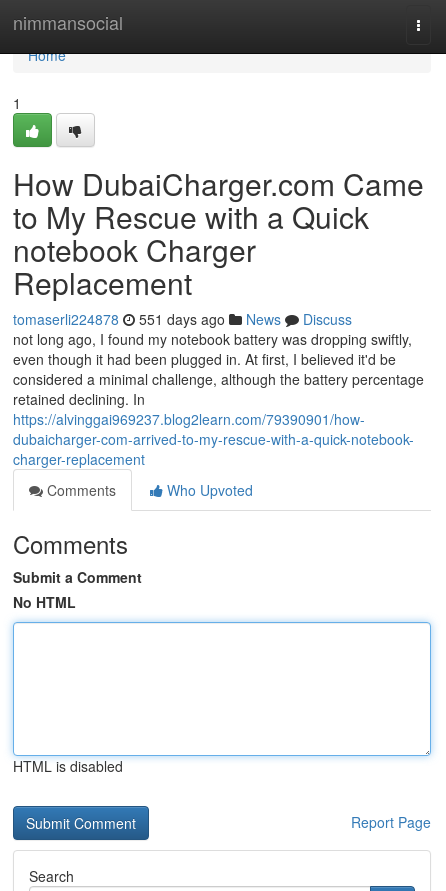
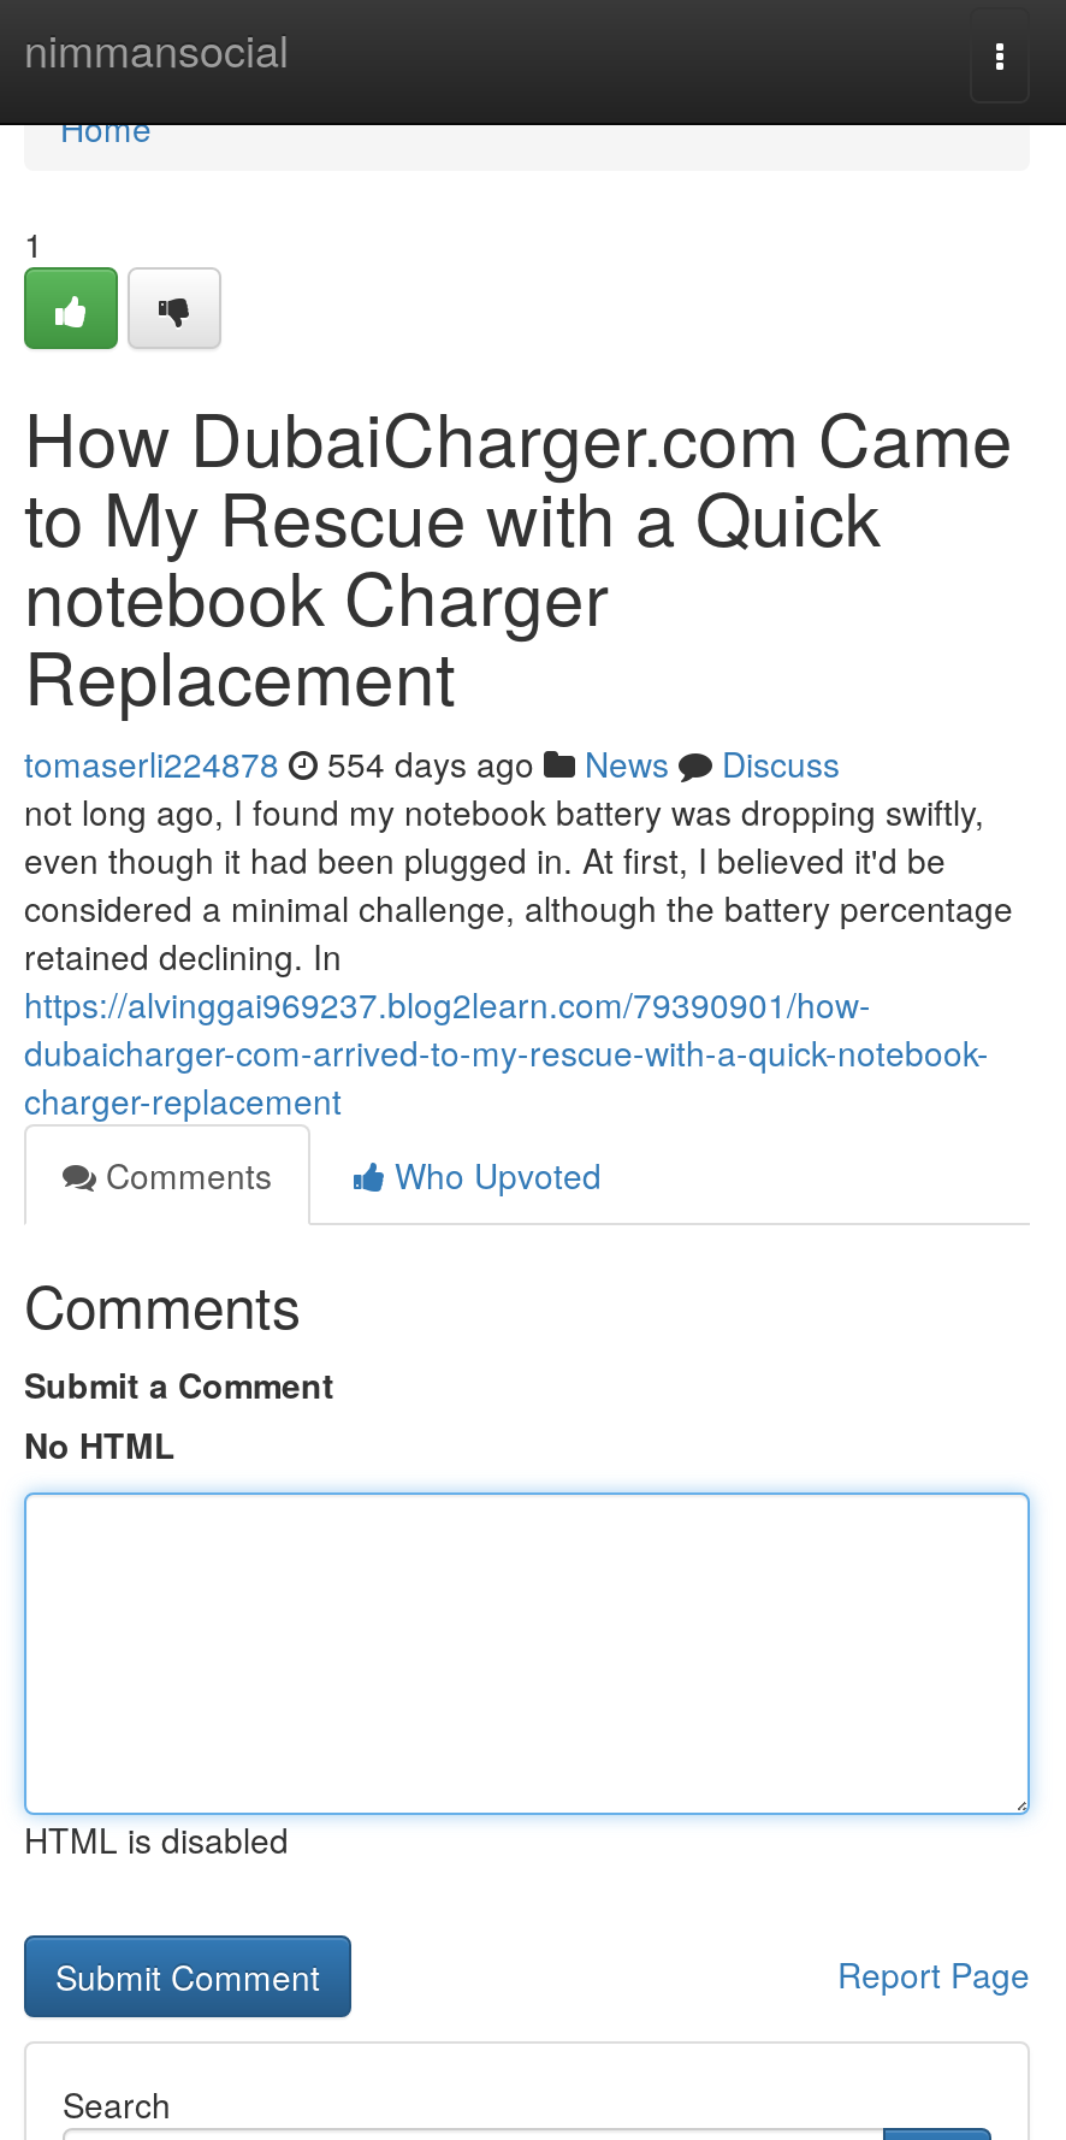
[13,309,352,329] tomaserli224878 551 days ago News Discuss -> [24,739,840,787] tomaserli224878 554 days ago News Discuss

